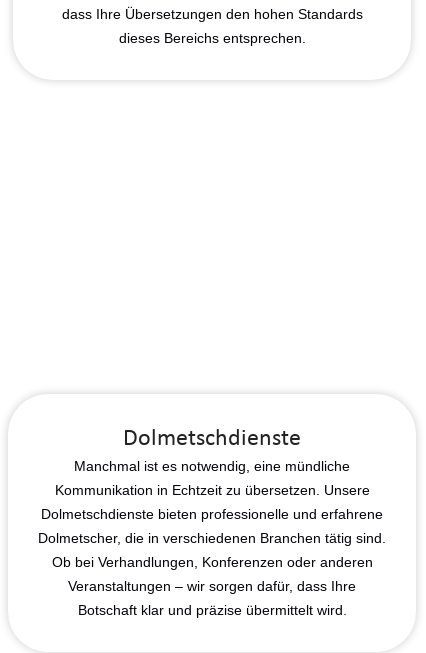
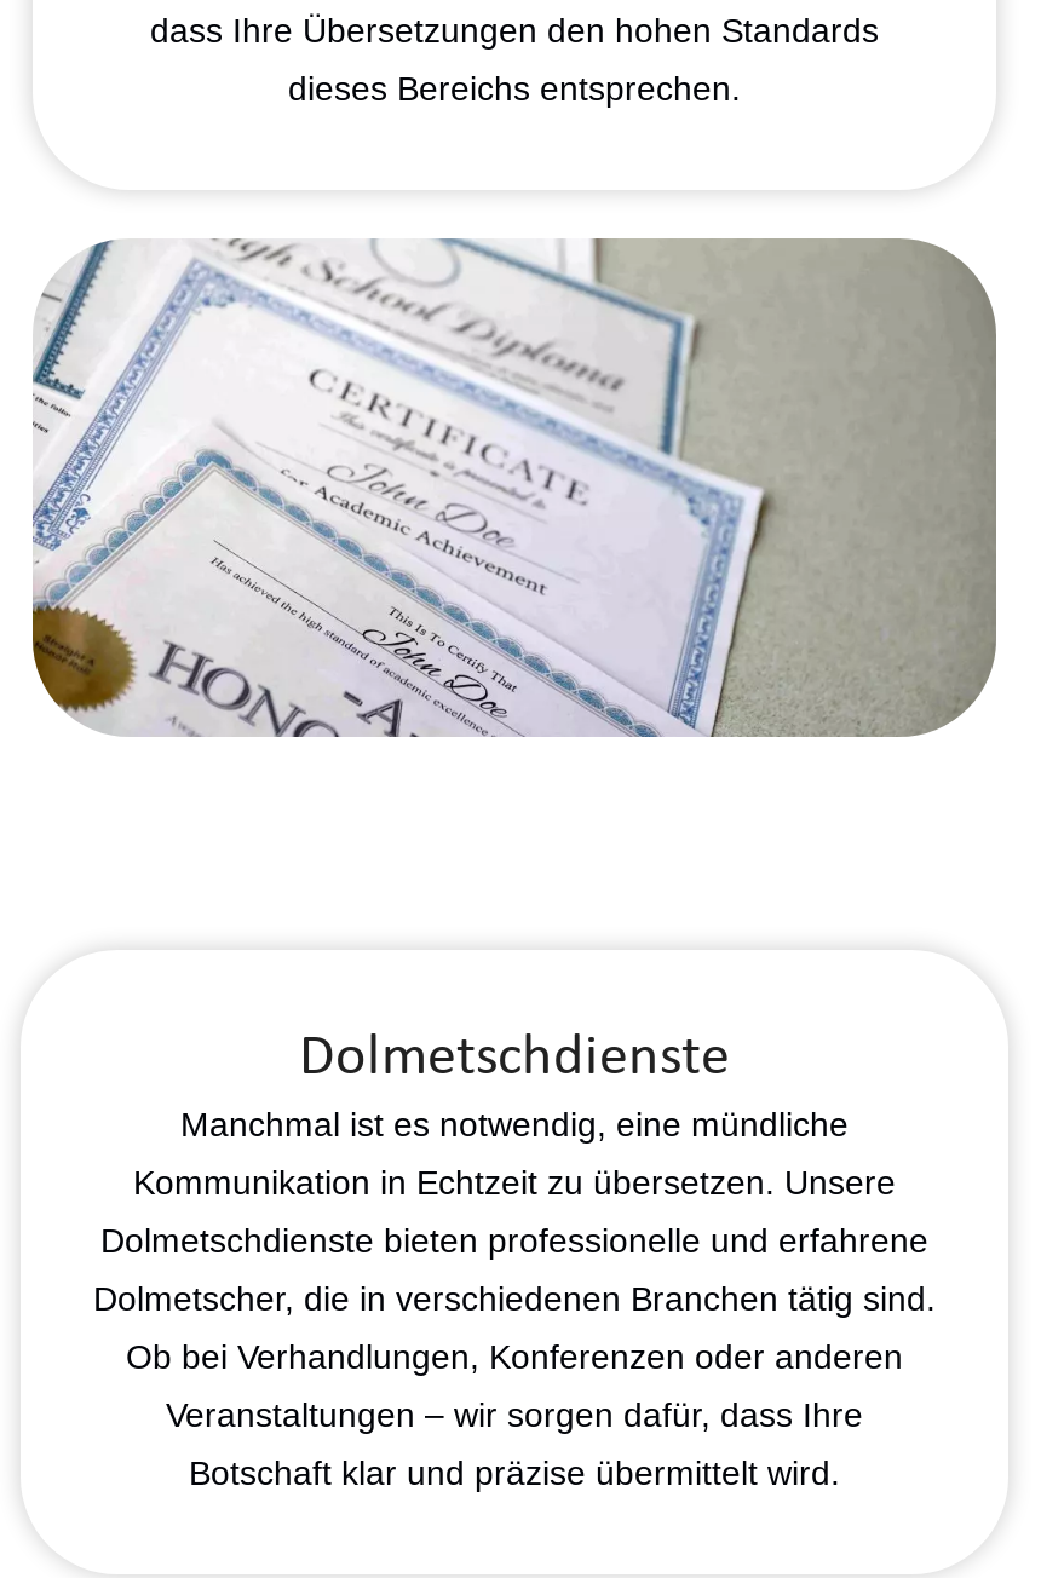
none -> [30,235,999,741] [image]

